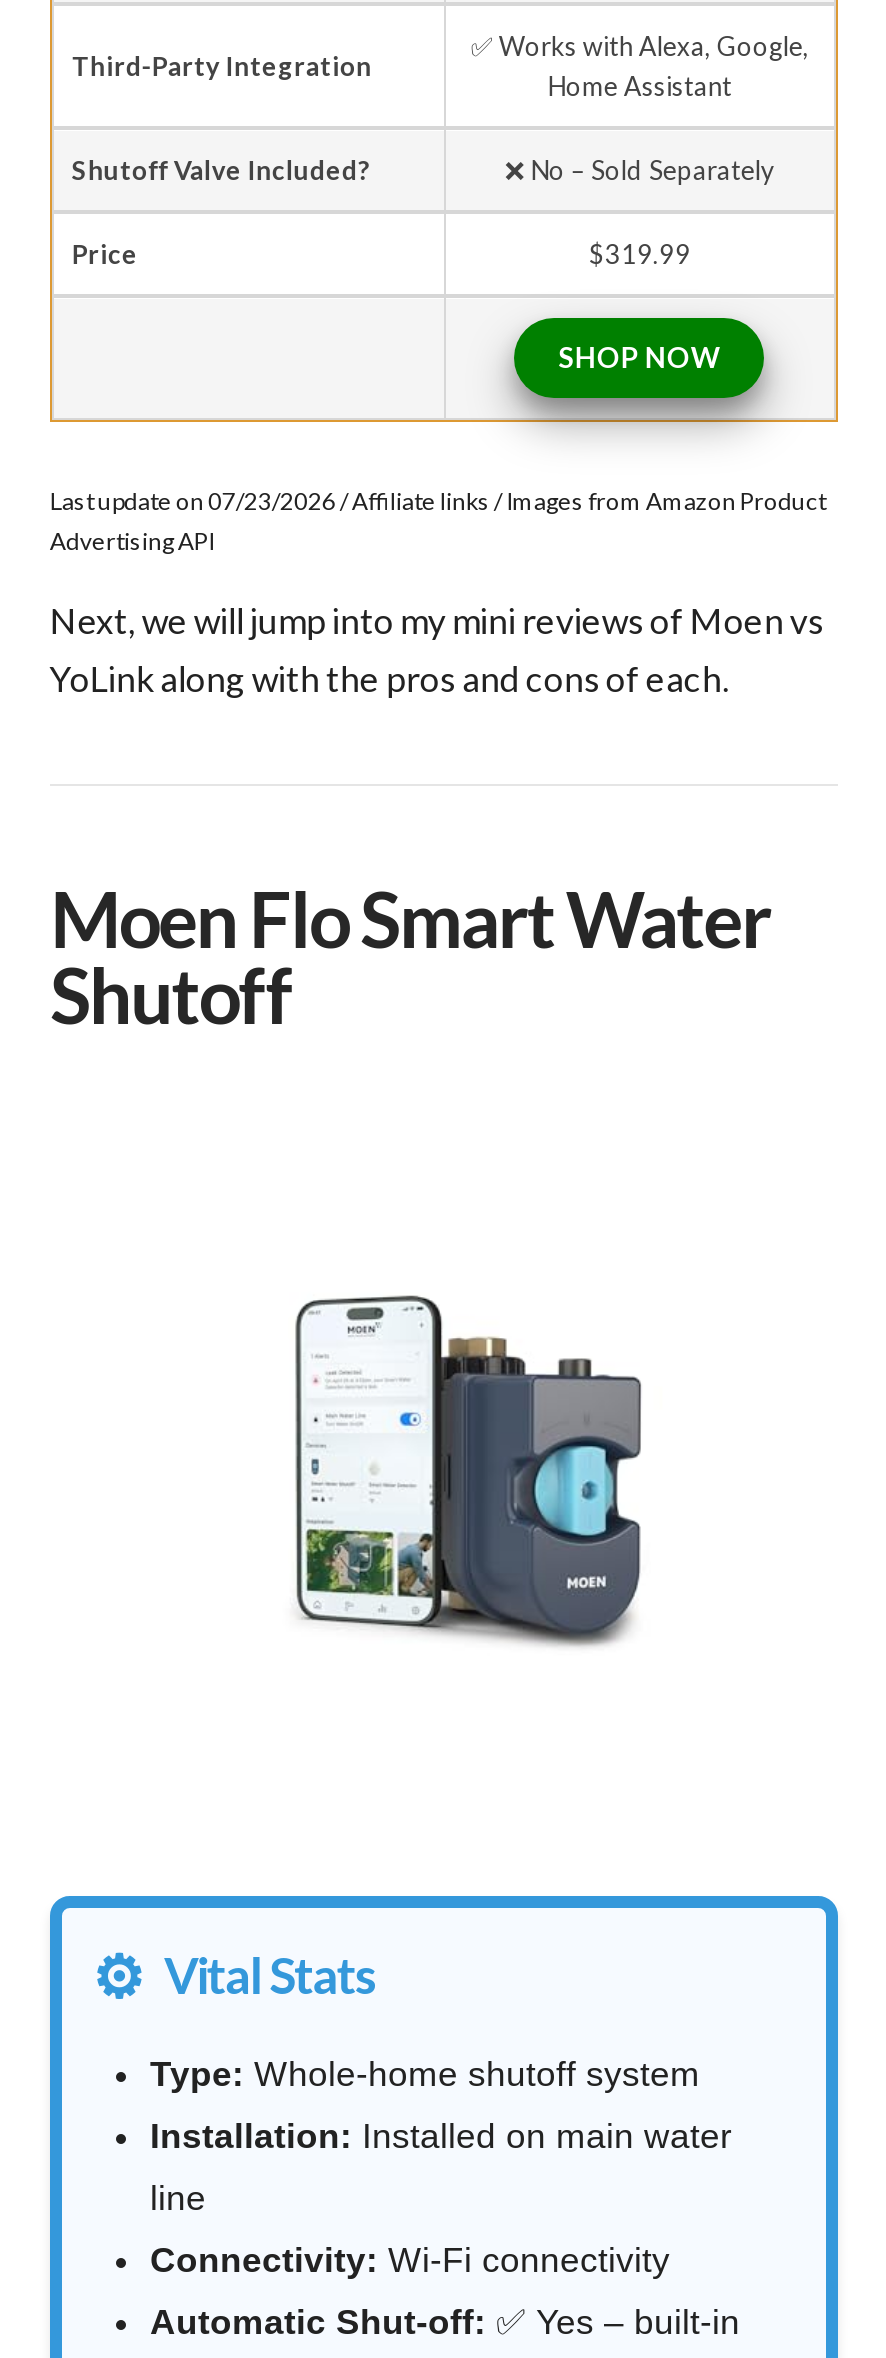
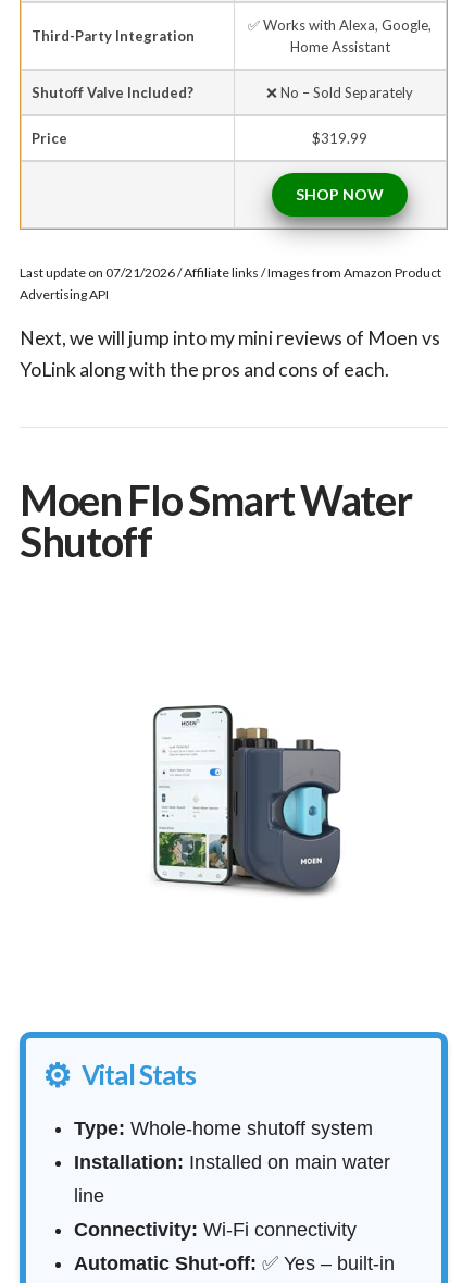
[50,487,826,517] Last update on 07/23/2026 / Affiliate links / Images from Amazon Product -> [19,265,441,281] Last update on 07/21/2026 / Affiliate links / Images from Amazon Product

